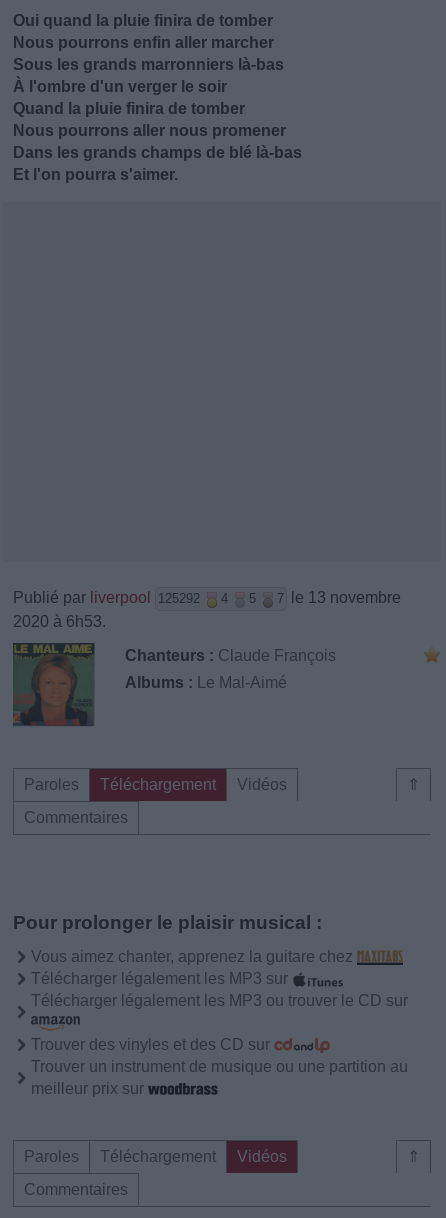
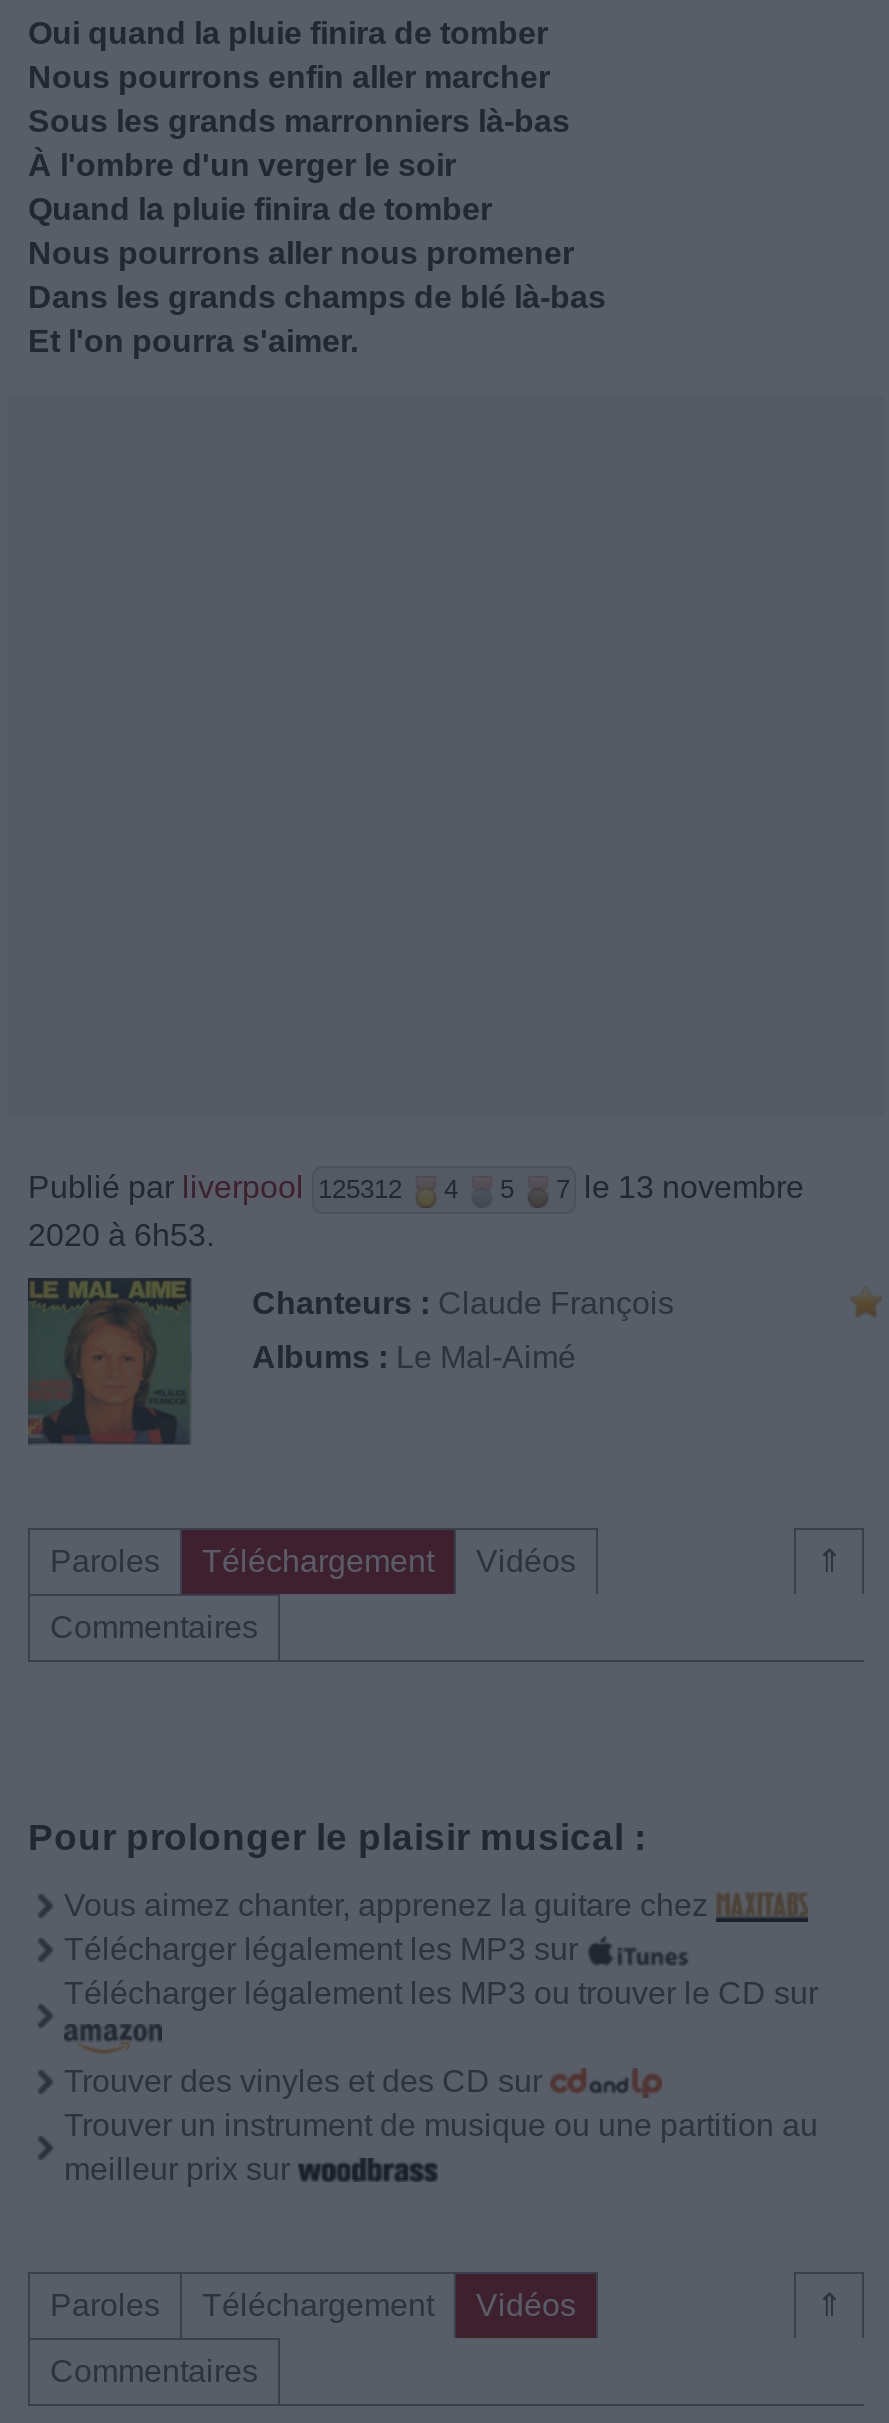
[13,589,204,606] Publié par liverpool 125292 -> [28,1170,410,1204] Publié par liverpool 125312

